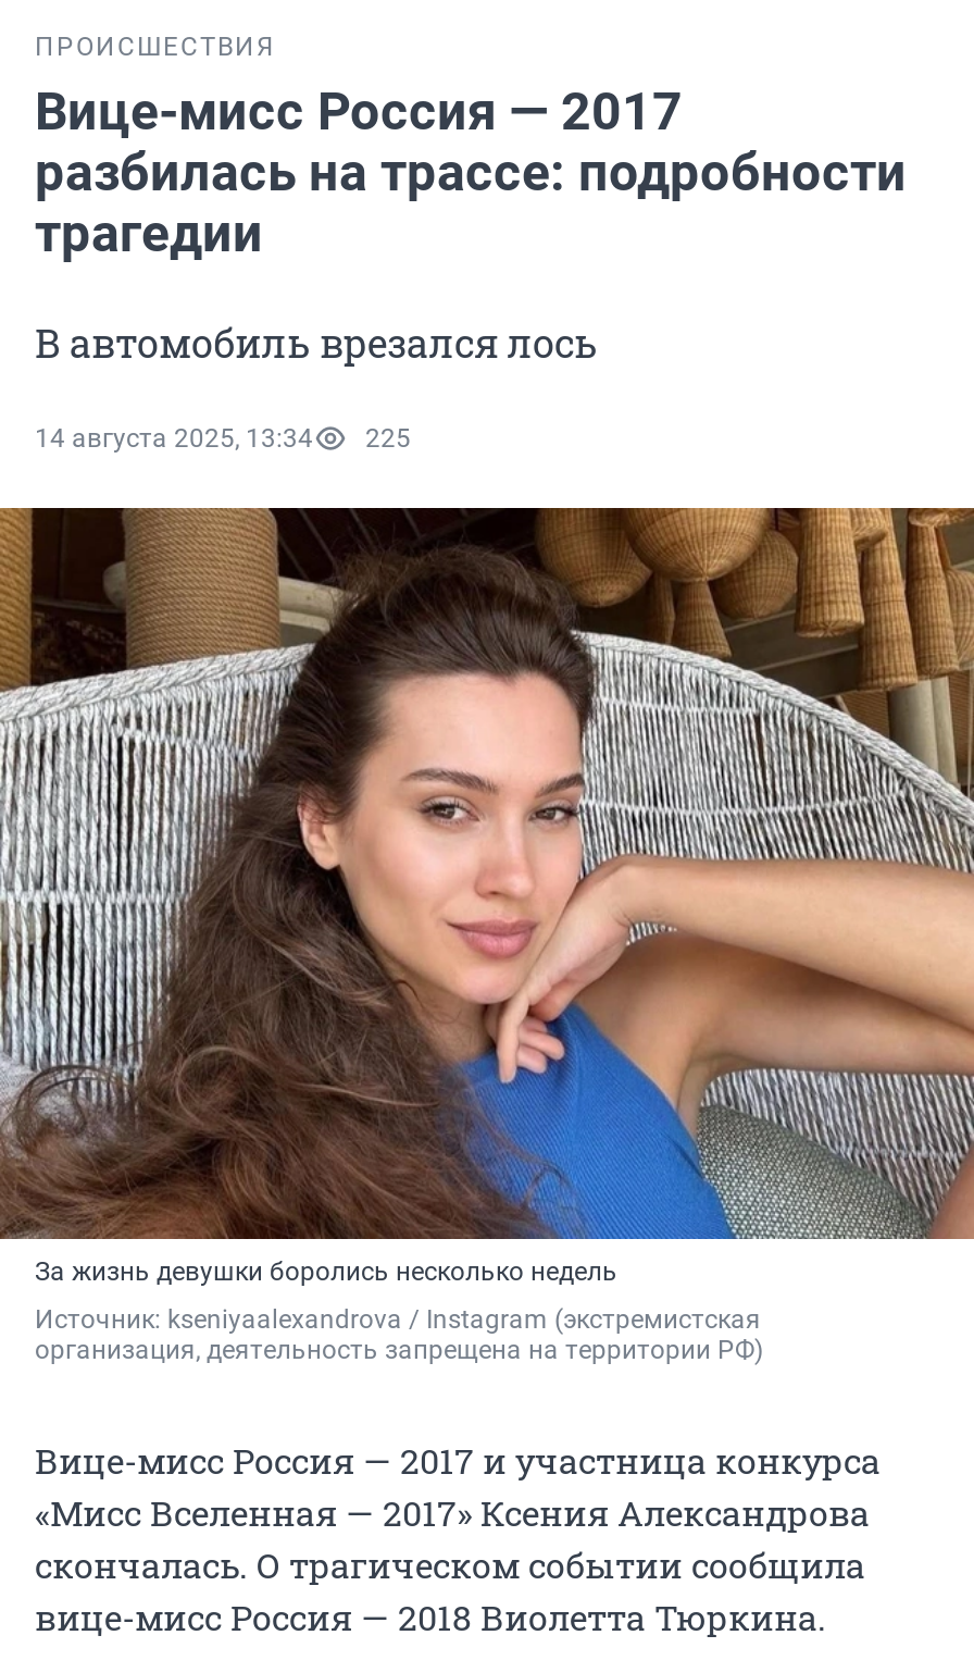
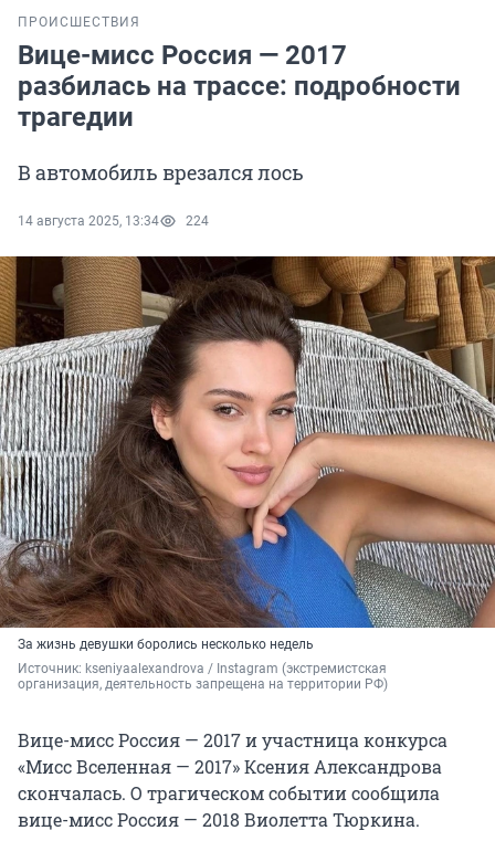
[35,423,411,454] 14 августа 2025, 13:34 225 -> [18,213,209,229] 14 августа 2025, 13:34 224

